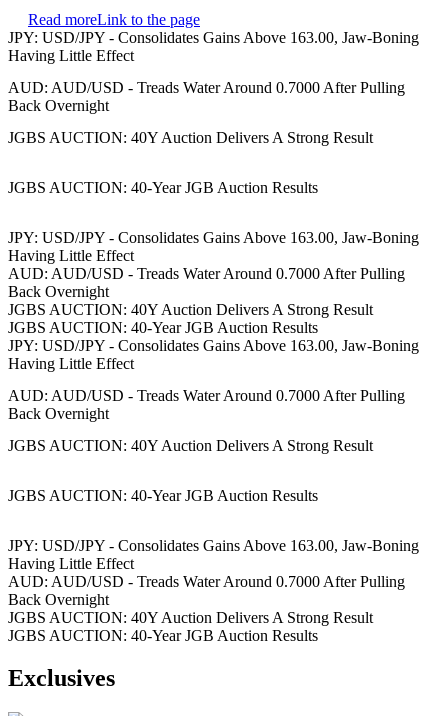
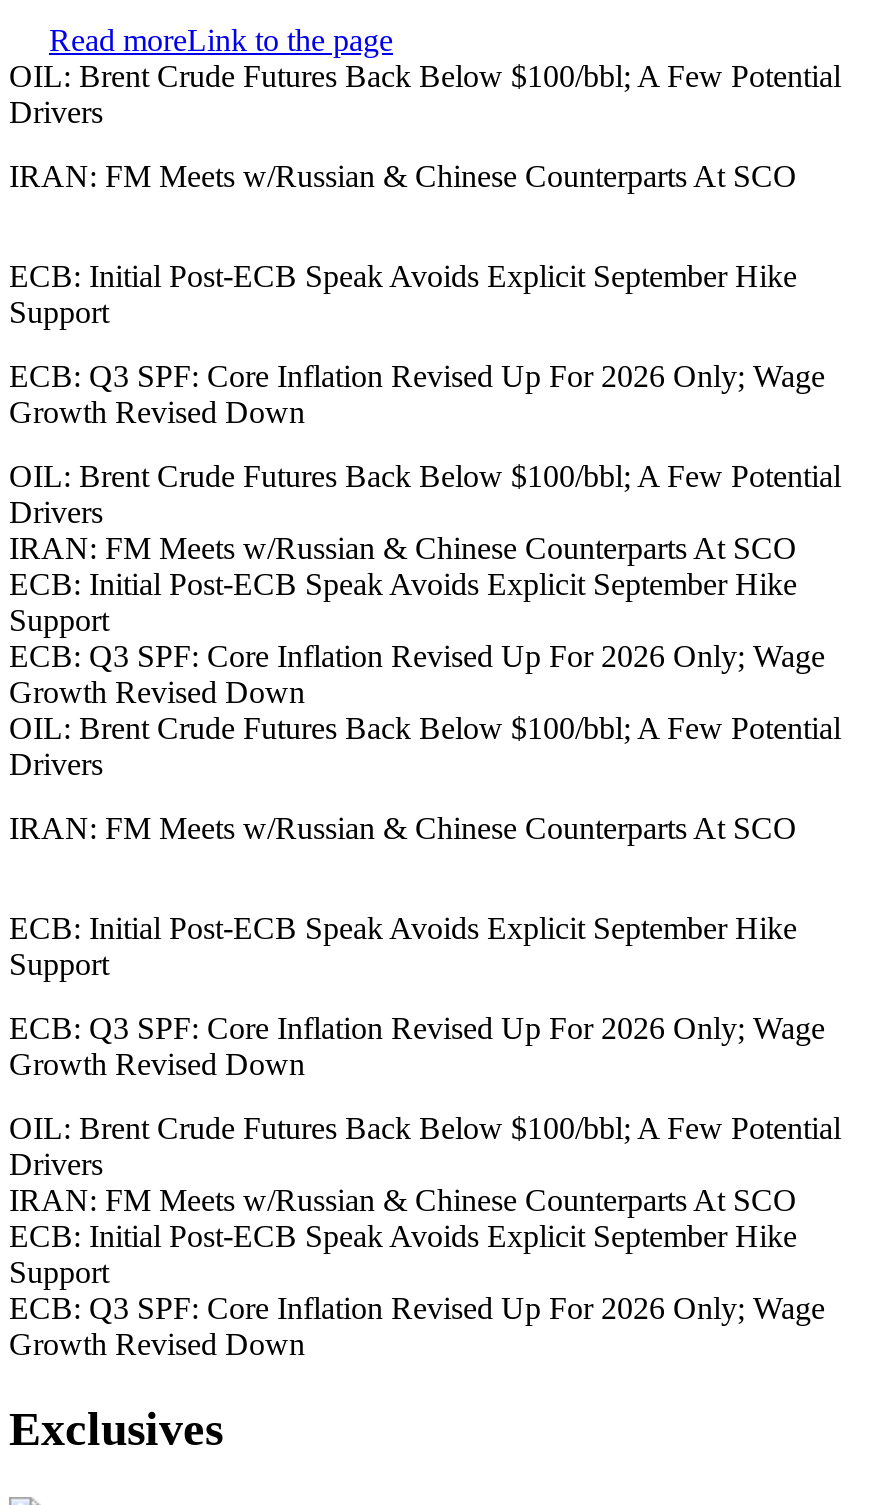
[8,29,419,64] JPY: USD/JPY - Consolidates Gains Above 163.00, Jaw-Boning | Having Little Effect -> [9,59,841,129] OIL: Brent Crude Futures Back Below $100/bbl; A Few Potential | Drivers
[8,79,405,114] AUD: AUD/USD - Treads Water Around 0.7000 After Pulling | Back Overnight -> [9,159,797,193] IRAN: FM Meets w/Russian & Chinese Counterparts At SCO
[8,129,373,146] JGBS AUCTION: 40Y Auction Delivers A Strong Result -> [9,259,797,329] ECB: Initial Post-ECB Speak Avoids Explicit September Hike | Support
[8,179,318,196] JGBS AUCTION: 40-Year JGB Auction Results -> [9,359,825,429] ECB: Q3 SPF: Core Inflation Revised Up For 2026 Only; Wage | Growth Revised Down
[8,229,419,372] JPY: USD/JPY - Consolidates Gains Above 163.00, Jaw-Boning | Having Little Effect | AUD: AUD/USD - Treads Water Around 0.7000 After Pulling | Back Overnight | JGBS AUCTION: 40Y Auction Delivers A Strong Result | JGBS AUCTION: 40-Year JGB Auction Results | JPY: USD/JPY - Consolidates Gains Above 163.00, Jaw-Boning | Having Little Effect -> [9,459,841,781] OIL: Brent Crude Futures Back Below $100/bbl; A Few Potential | Drivers | IRAN: FM Meets w/Russian & Chinese Counterparts At SCO | ECB: Initial Post-ECB Speak Avoids Explicit September Hike | Support | ECB: Q3 SPF: Core Inflation Revised Up For 2026 Only; Wage | Growth Revised Down | OIL: Brent Crude Futures Back Below $100/bbl; A Few Potential | Drivers
[8,387,405,422] AUD: AUD/USD - Treads Water Around 0.7000 After Pulling | Back Overnight -> [9,811,797,845] IRAN: FM Meets w/Russian & Chinese Counterparts At SCO
[8,437,373,454] JGBS AUCTION: 40Y Auction Delivers A Strong Result -> [9,911,797,981] ECB: Initial Post-ECB Speak Avoids Explicit September Hike | Support
[8,487,318,504] JGBS AUCTION: 40-Year JGB Auction Results -> [9,1011,825,1081] ECB: Q3 SPF: Core Inflation Revised Up For 2026 Only; Wage | Growth Revised Down
[8,537,419,644] JPY: USD/JPY - Consolidates Gains Above 163.00, Jaw-Boning | Having Little Effect | AUD: AUD/USD - Treads Water Around 0.7000 After Pulling | Back Overnight | JGBS AUCTION: 40Y Auction Delivers A Strong Result | JGBS AUCTION: 40-Year JGB Auction Results -> [9,1111,841,1361] OIL: Brent Crude Futures Back Below $100/bbl; A Few Potential | Drivers | IRAN: FM Meets w/Russian & Chinese Counterparts At SCO | ECB: Initial Post-ECB Speak Avoids Explicit September Hike | Support | ECB: Q3 SPF: Core Inflation Revised Up For 2026 Only; Wage | Growth Revised Down

